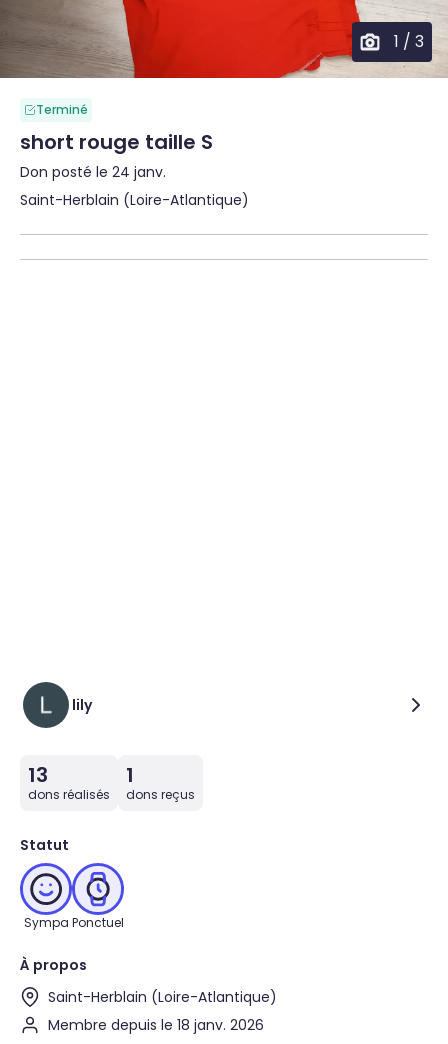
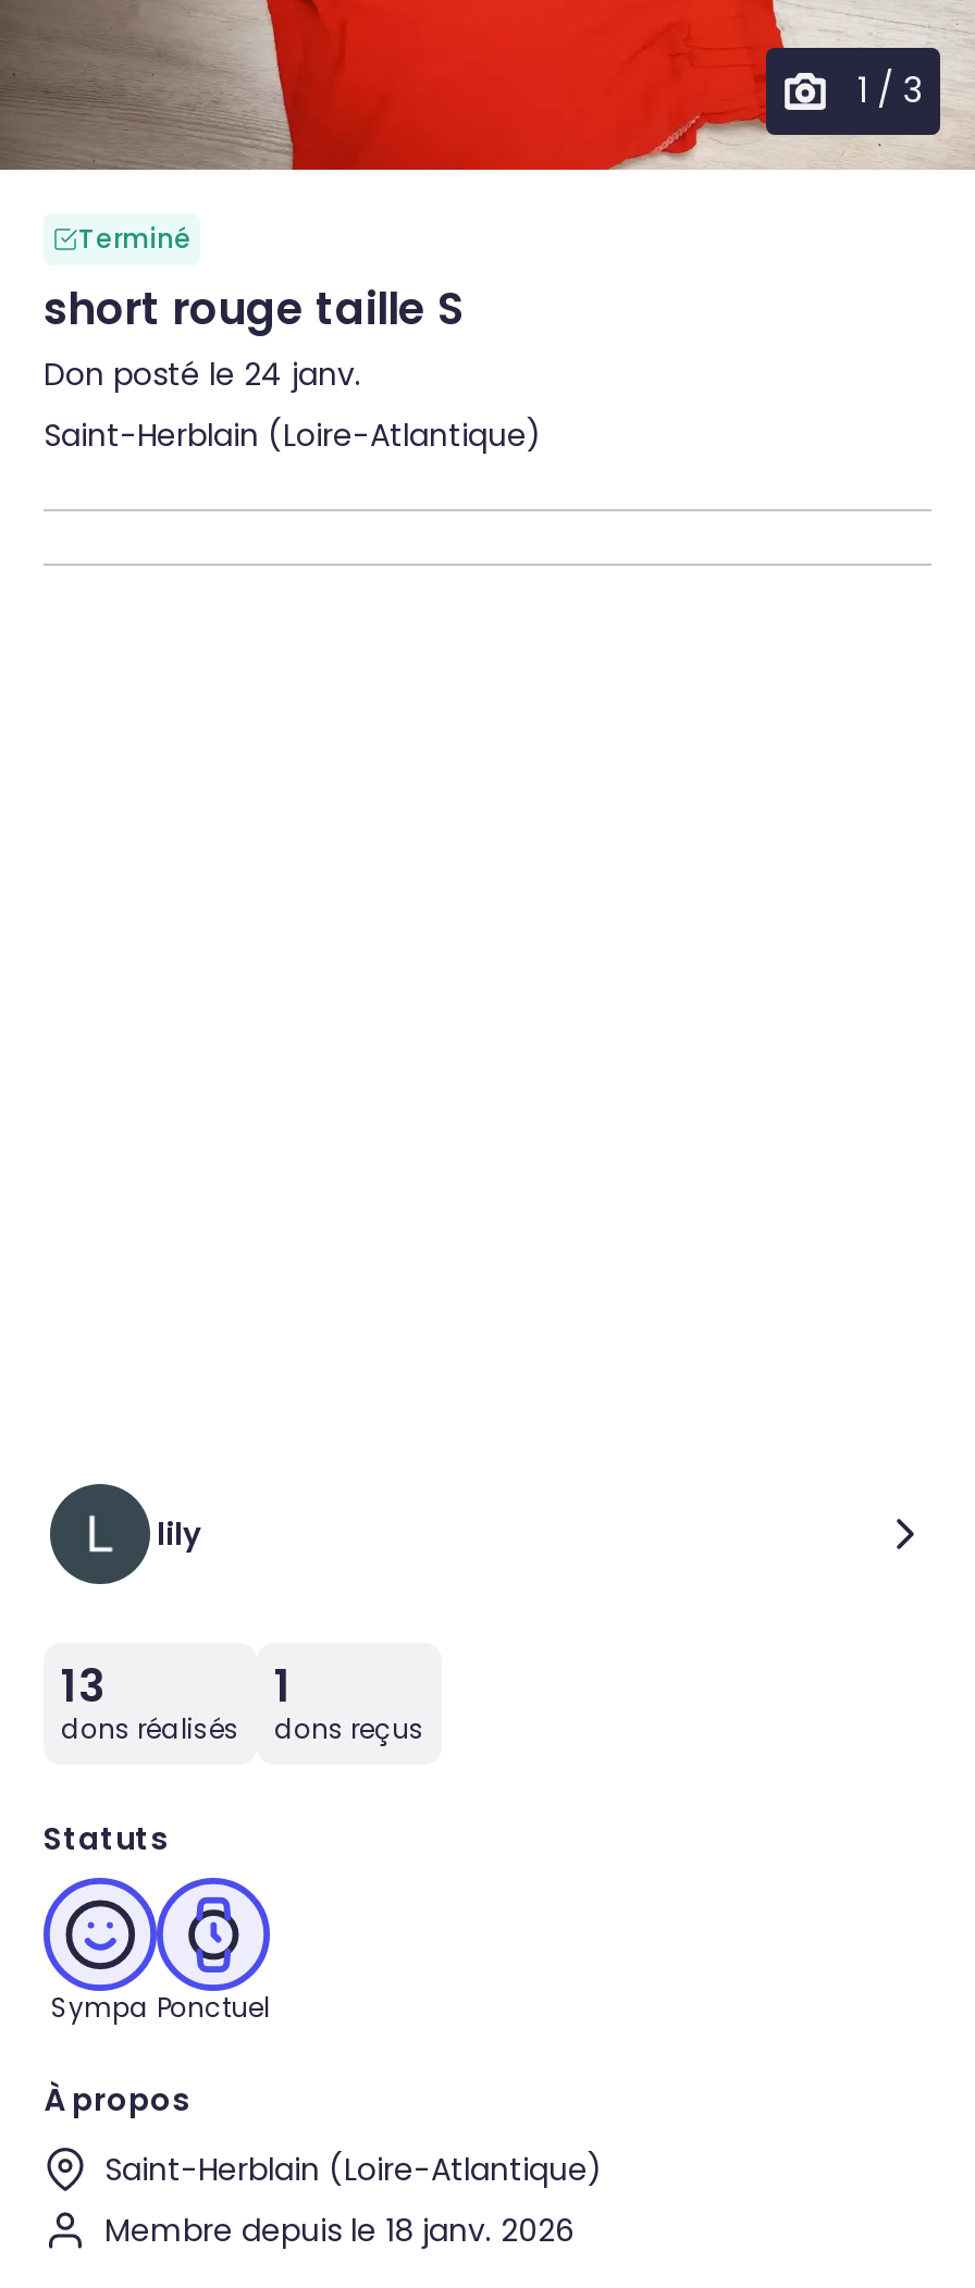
[20,835,69,855] Statut -> [44,1817,168,1860] Statuts

